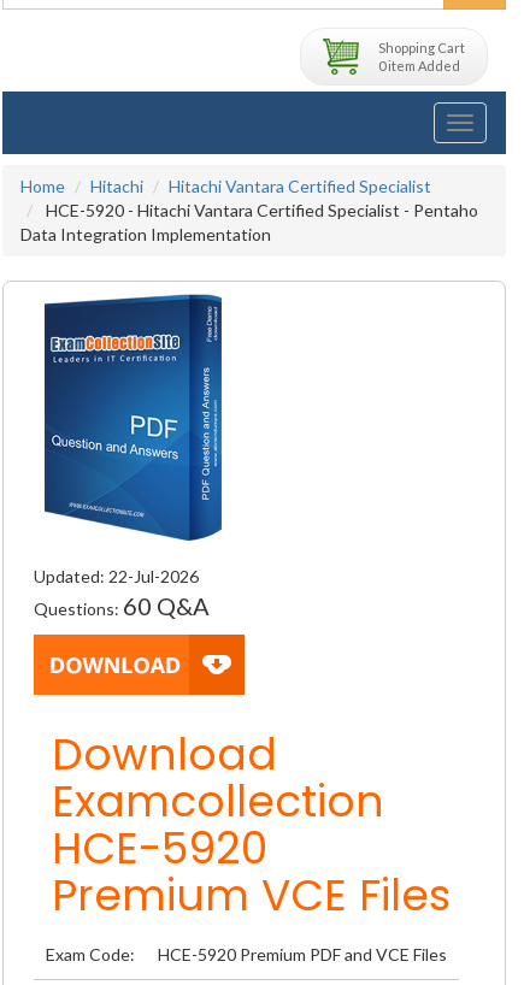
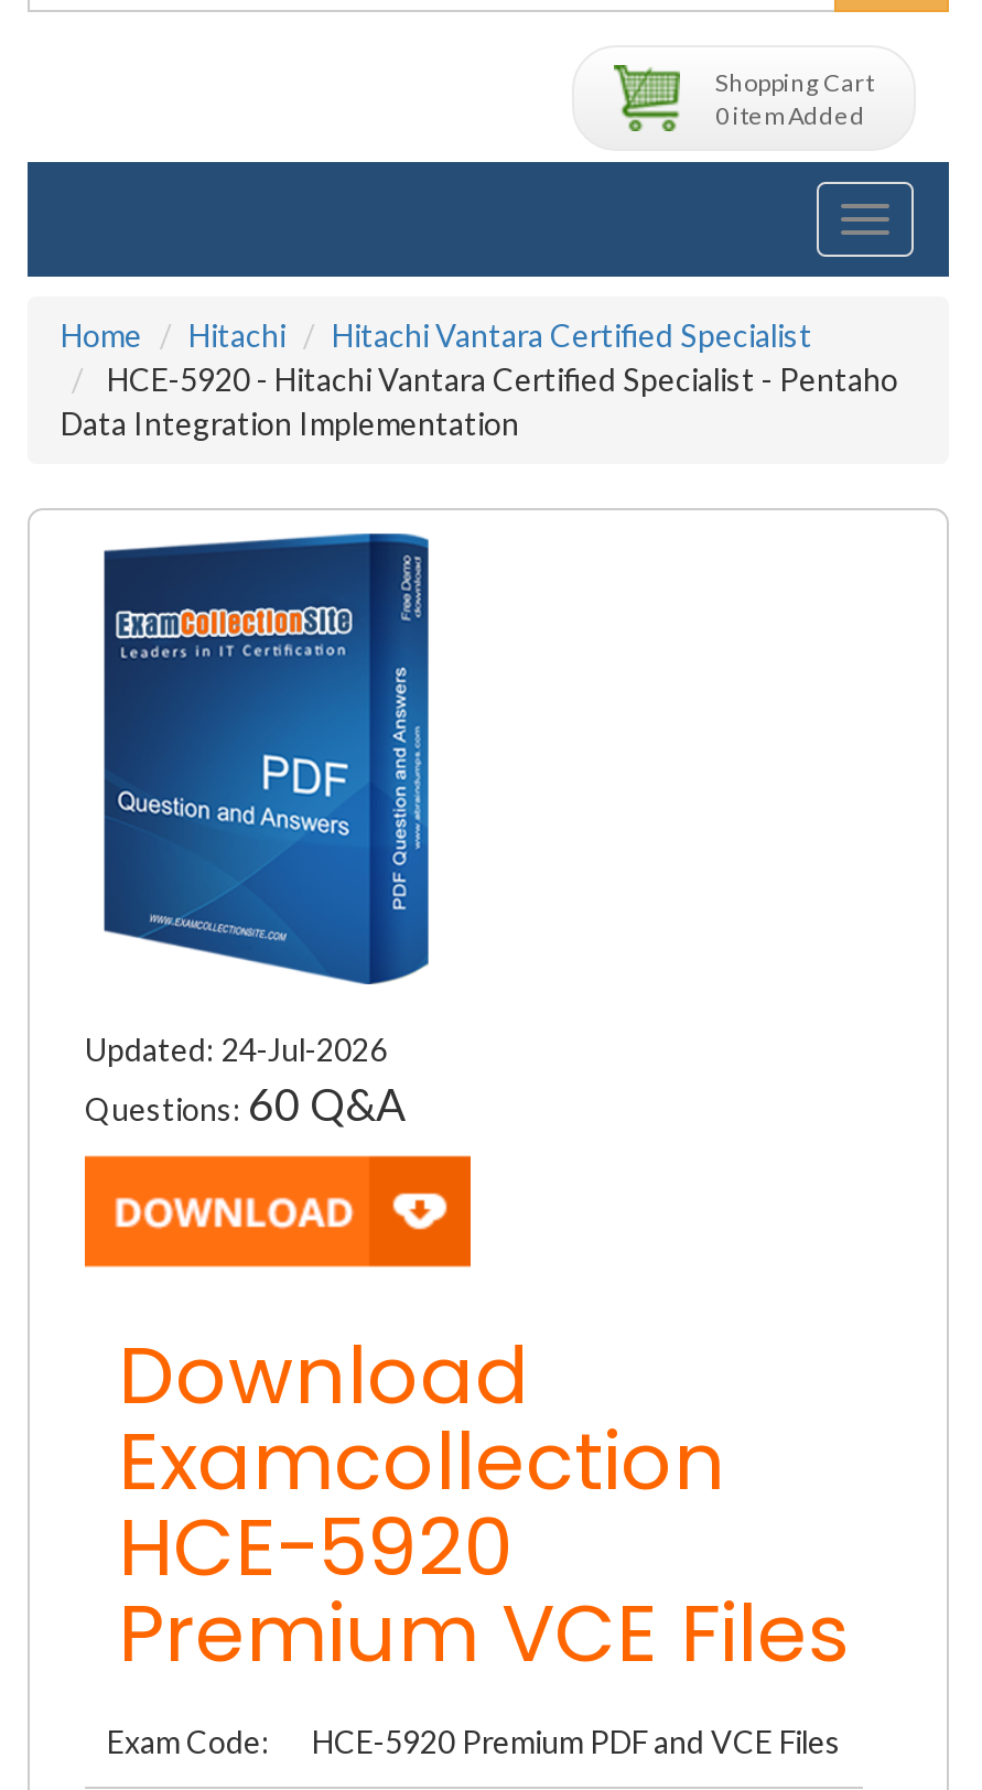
[34,566,199,586] Updated: 22-Jul-2026 -> [85,1031,387,1068] Updated: 24-Jul-2026

